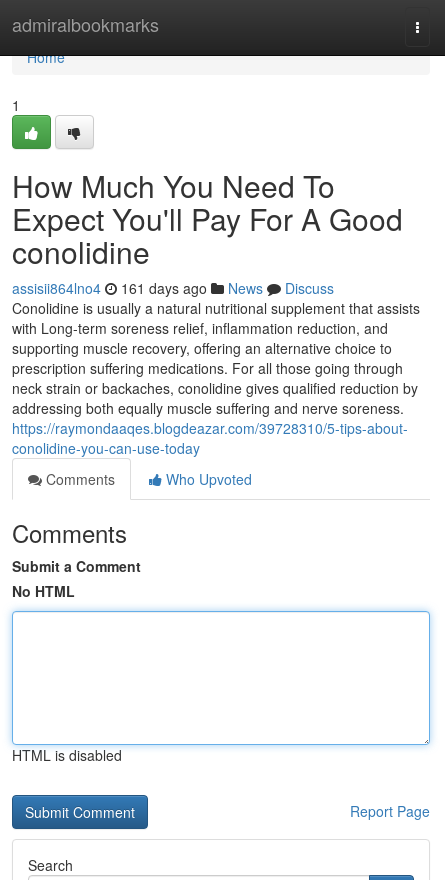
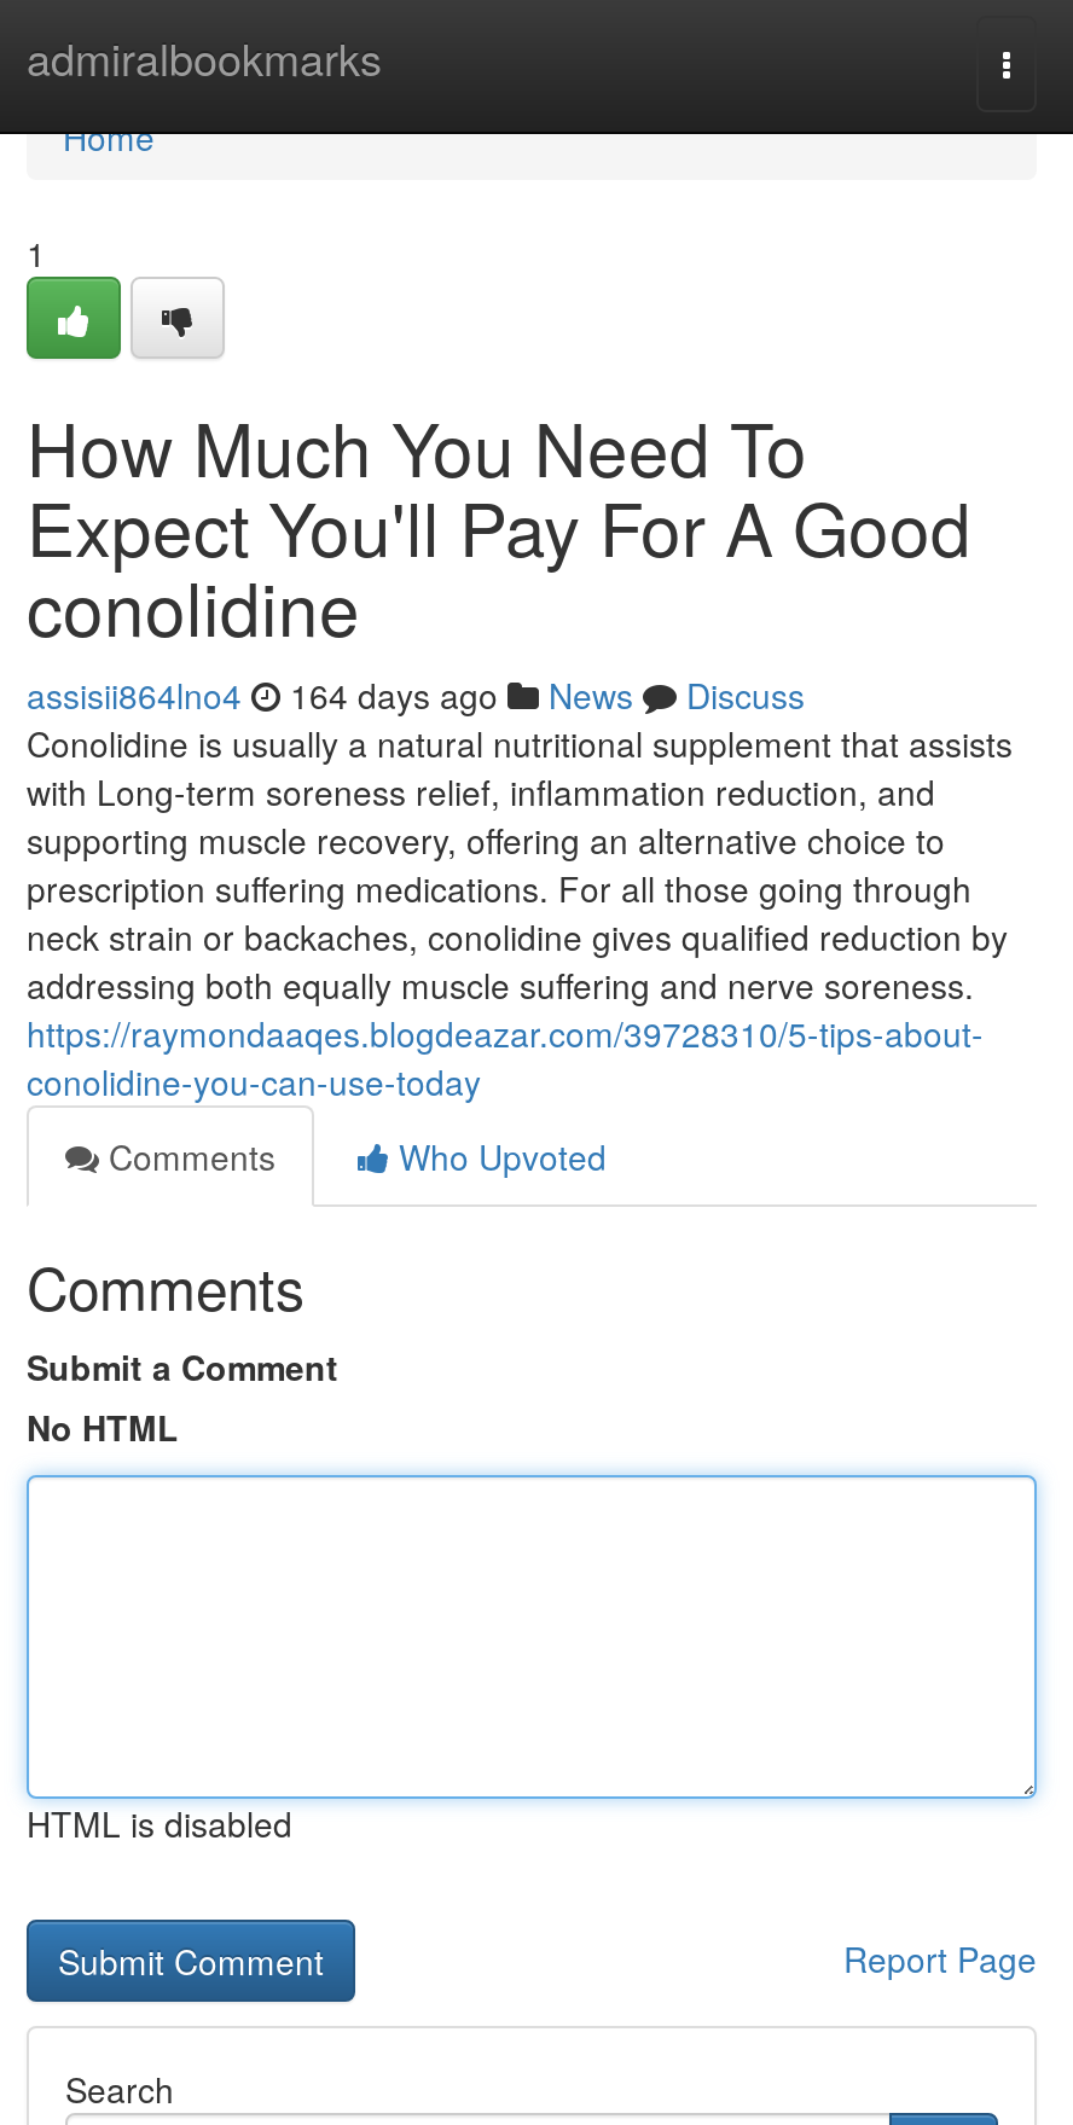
[12,278,334,298] assisii864lno4 161 days ago News Discuss -> [27,670,805,719] assisii864lno4 164 days ago News Discuss

